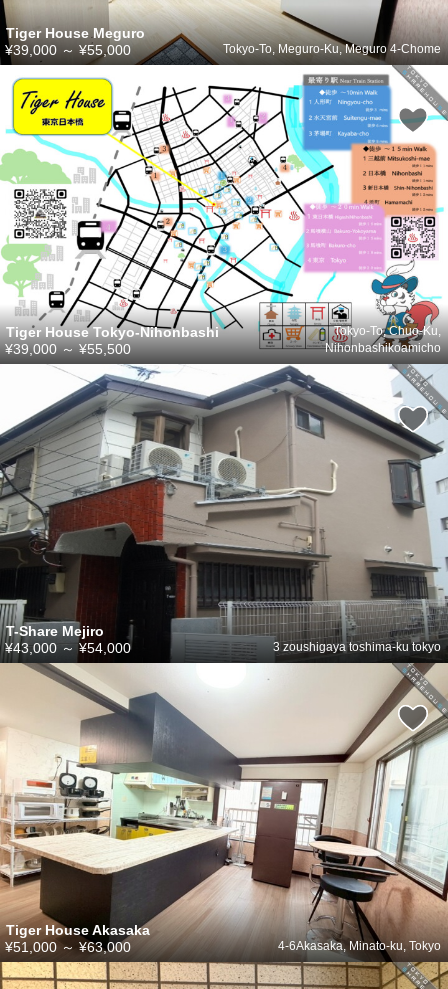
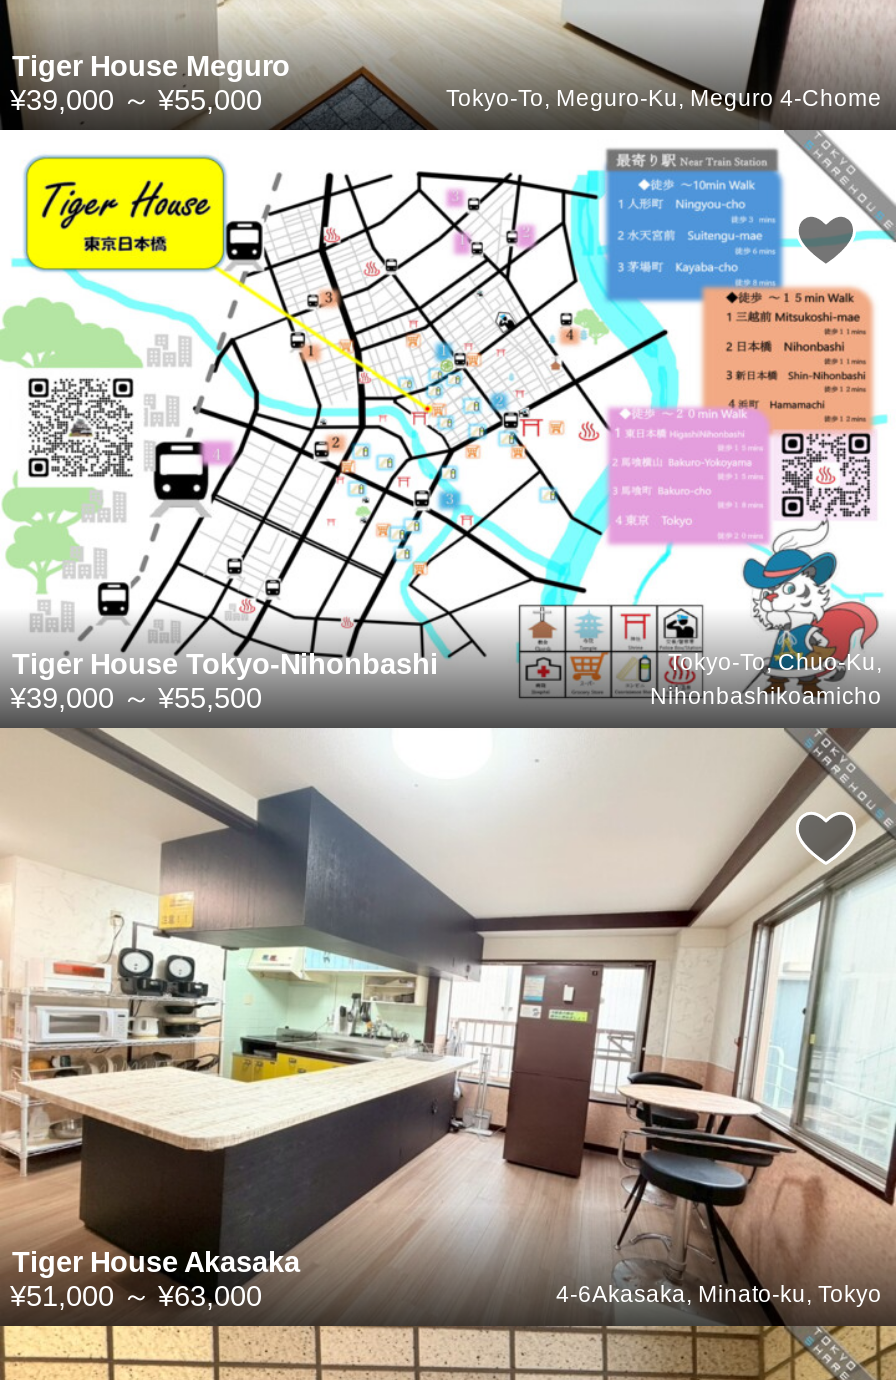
[3,364,445,663] [image] | T-Share Mejiro | 3 zoushigaya toshima-ku tokyo | ¥43,000～¥54,000 -> none

